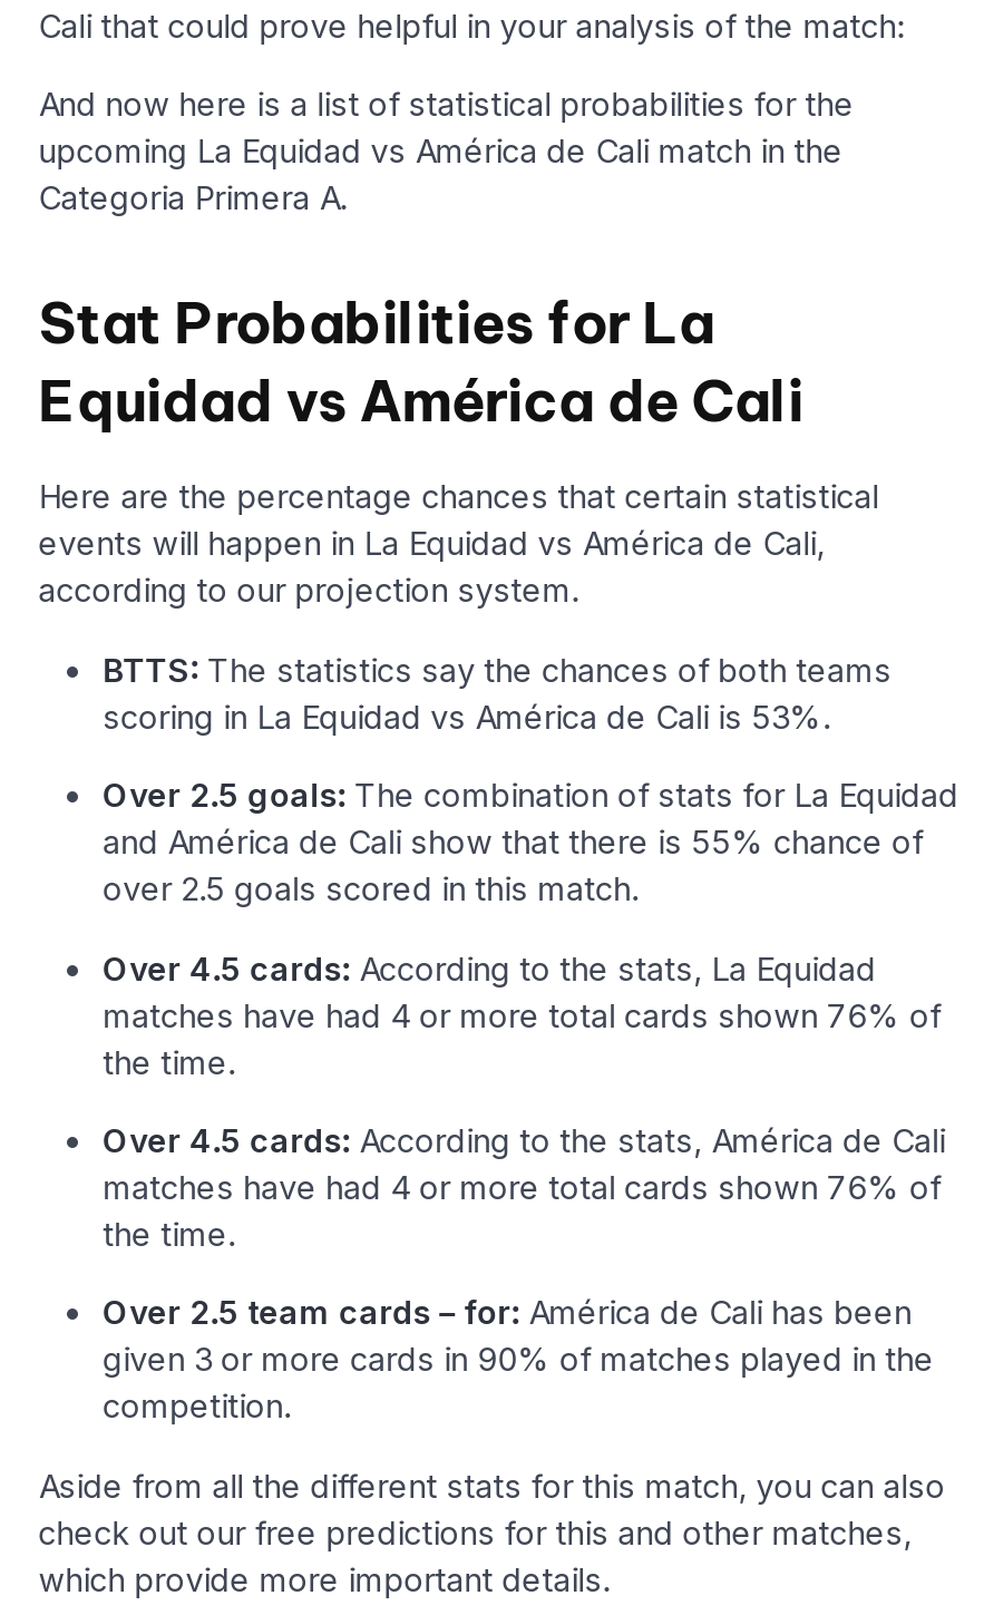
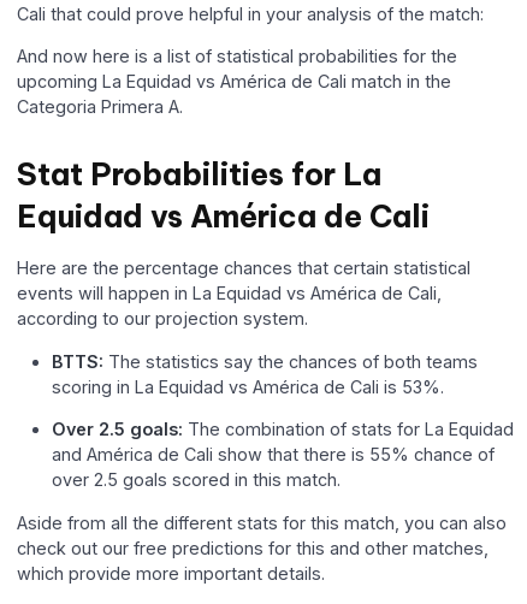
[103,948,945,1425] Over 4.5 cards: According to the stats, La Equidad | matches have had 4 or more total cards shown 76% of | the time. | Over 4.5 cards: According to the stats, América de Cali | matches have had 4 or more total cards shown 76% of | the time. | Over 2.5 team cards – for: América de Cali has been | given 3 or more cards in 90% of matches played in the | competition. -> none

